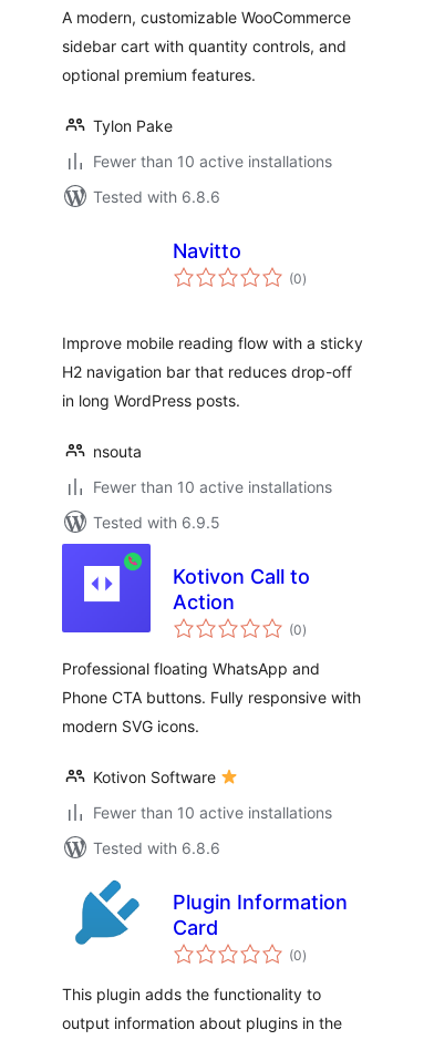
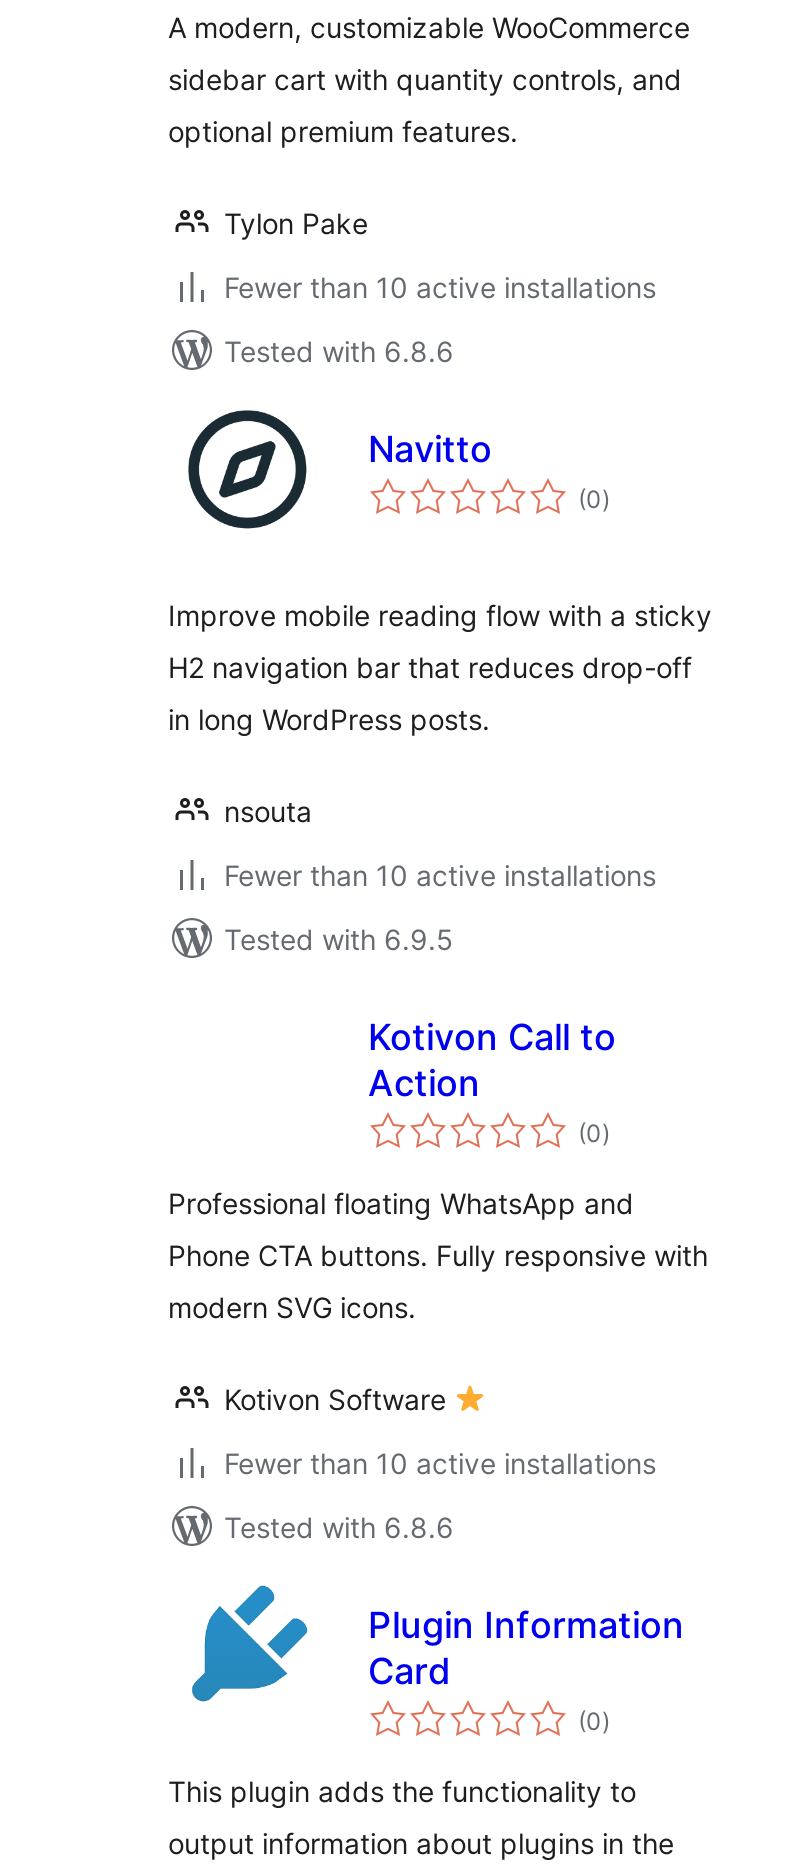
none -> [186,408,310,532] [image]
[61,543,152,634] [image] -> none

